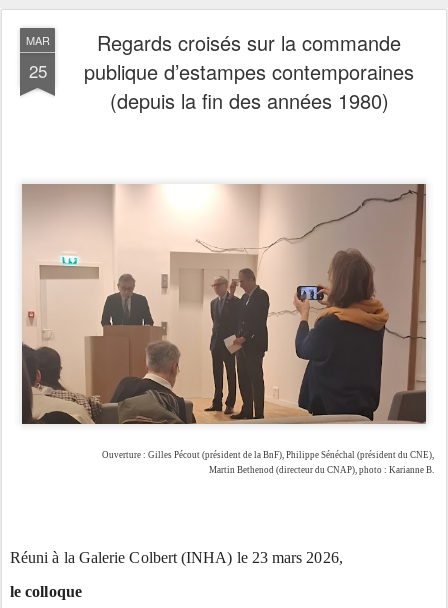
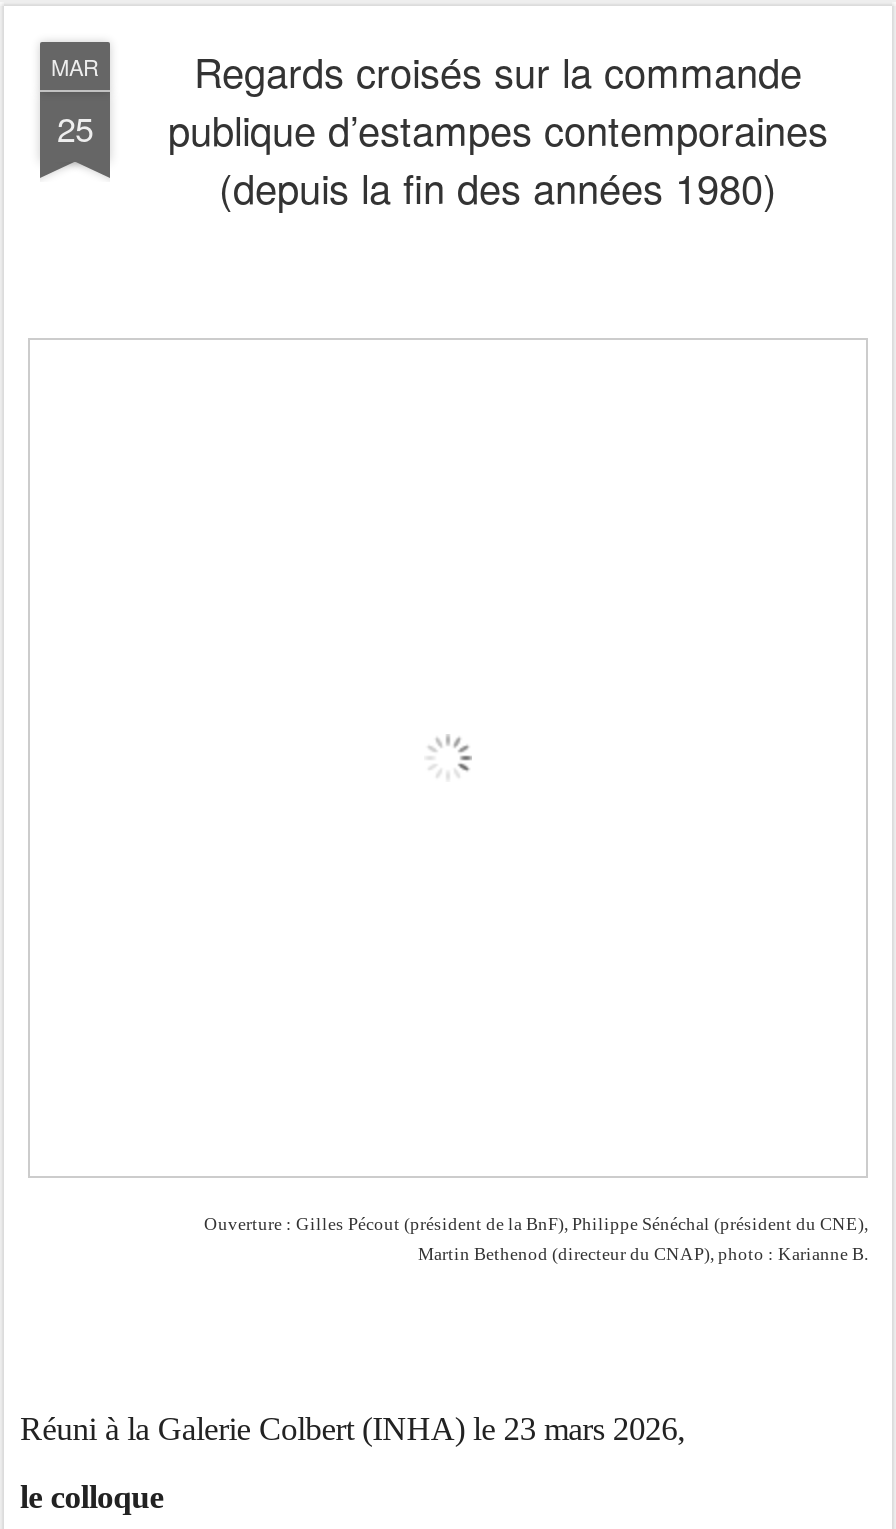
[20,182,428,426] [image] -> none

